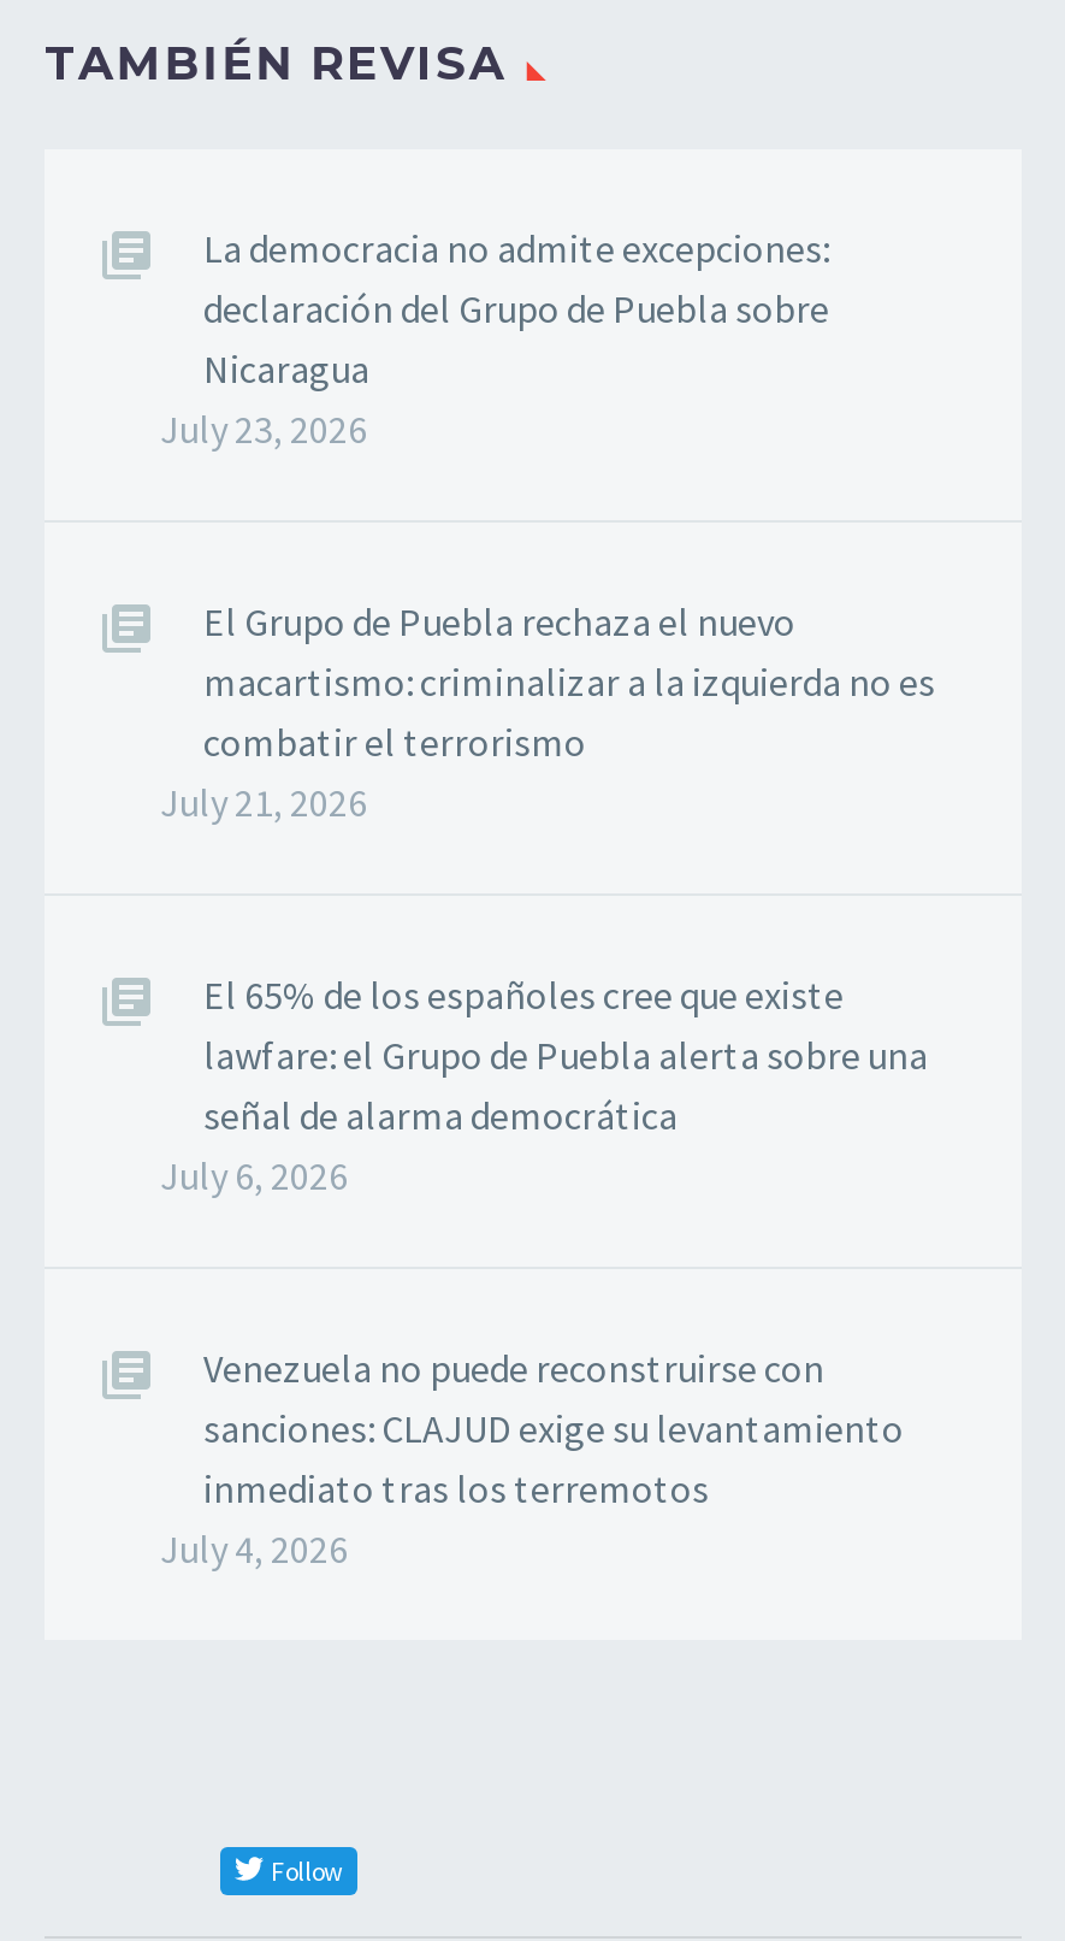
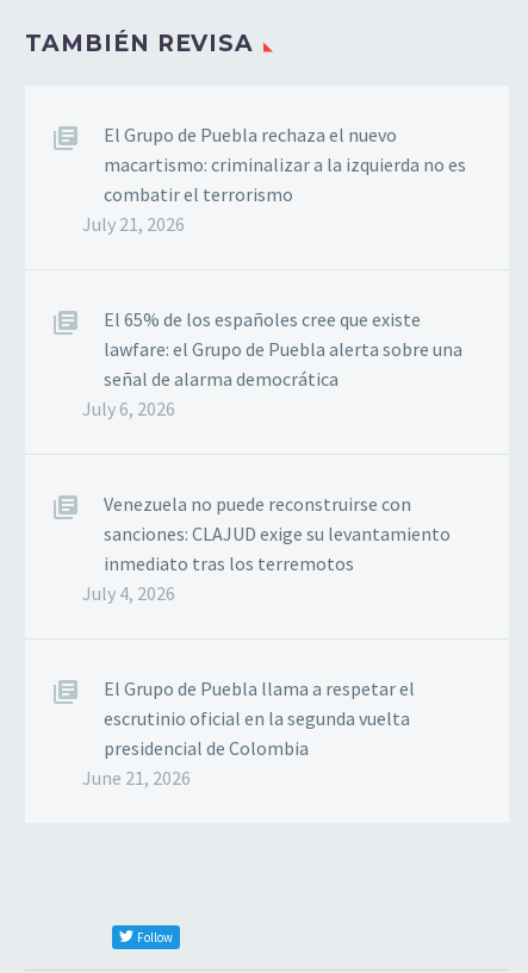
[160,223,829,452] La democracia no admite excepciones: | declaración del Grupo de Puebla sobre | Nicaragua | July 23, 2026 -> none
moved [160,596,935,1572] -> [82,122,466,605]: El Grupo de Puebla rechaza el nuevo | macartismo: criminalizar a la izquierda no es | combatir el terrorismo | ... | inmediato tras los terremotos | July 4, 2026
none -> [82,676,415,789] El Grupo de Puebla llama a respetar el | escrutinio oficial en la segunda vuelta | presidencial de Colombia | June 21, 2026

